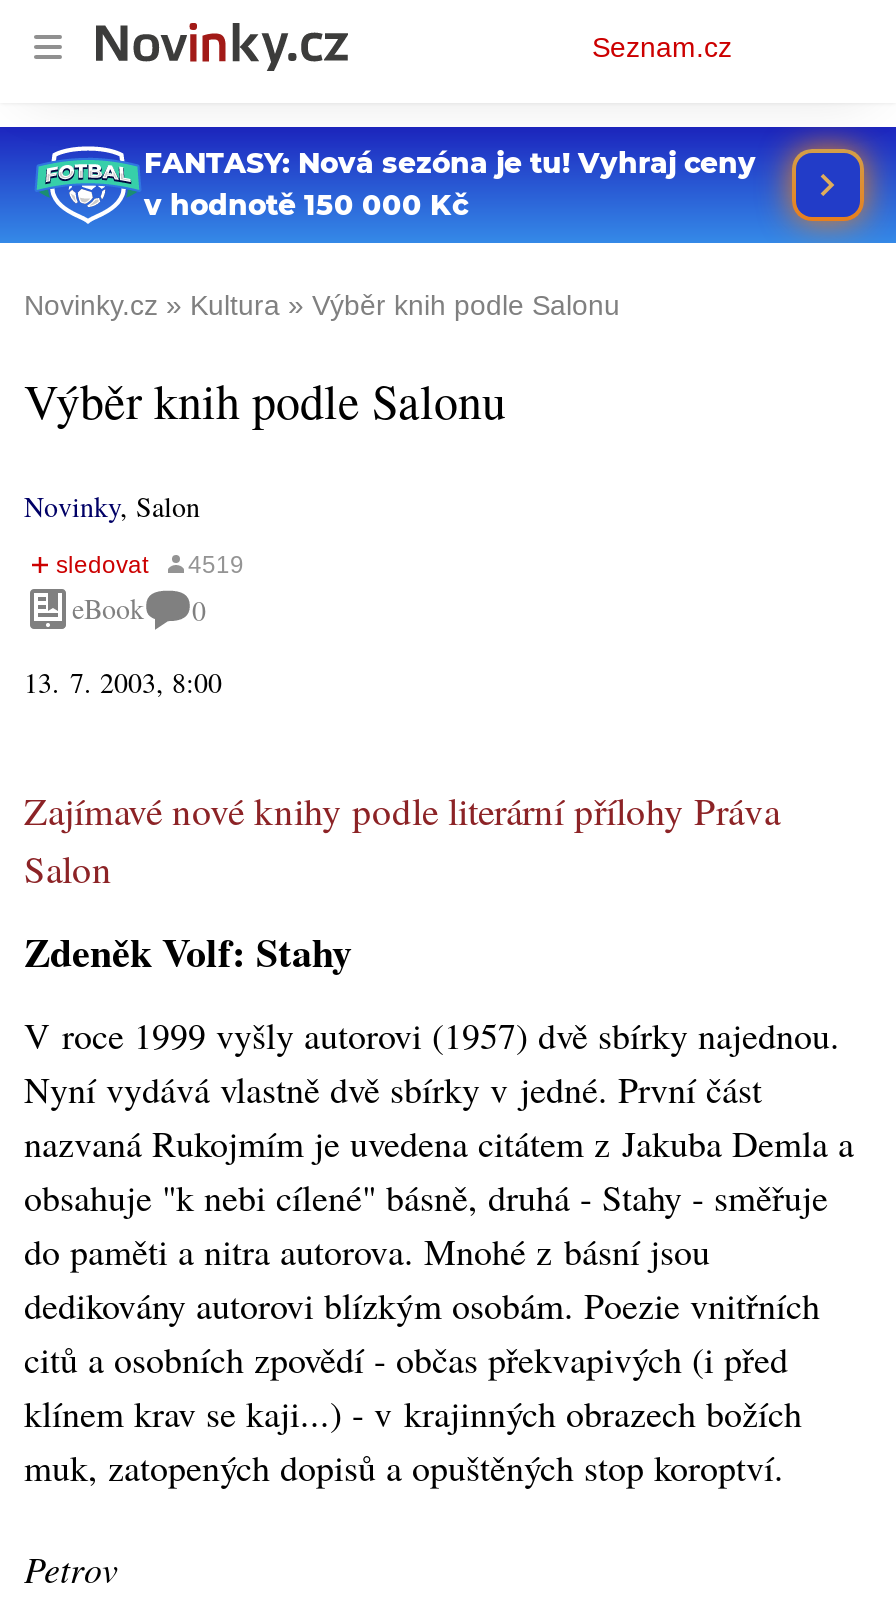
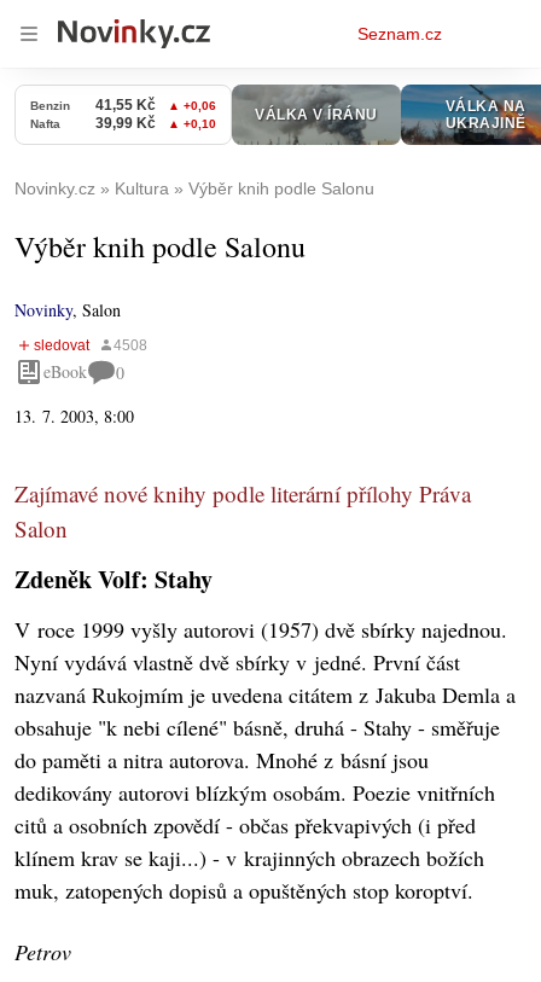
[6,125,890,245] [image] -> [4,82,537,151] [image]

